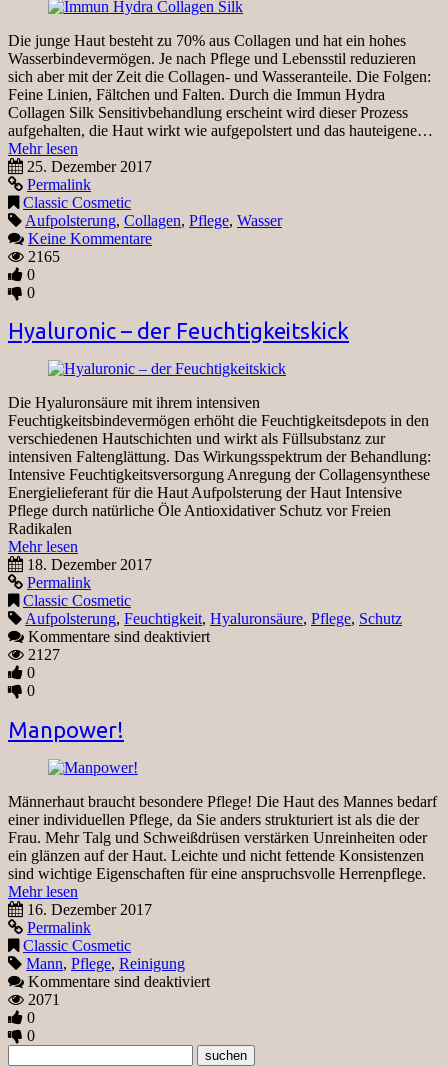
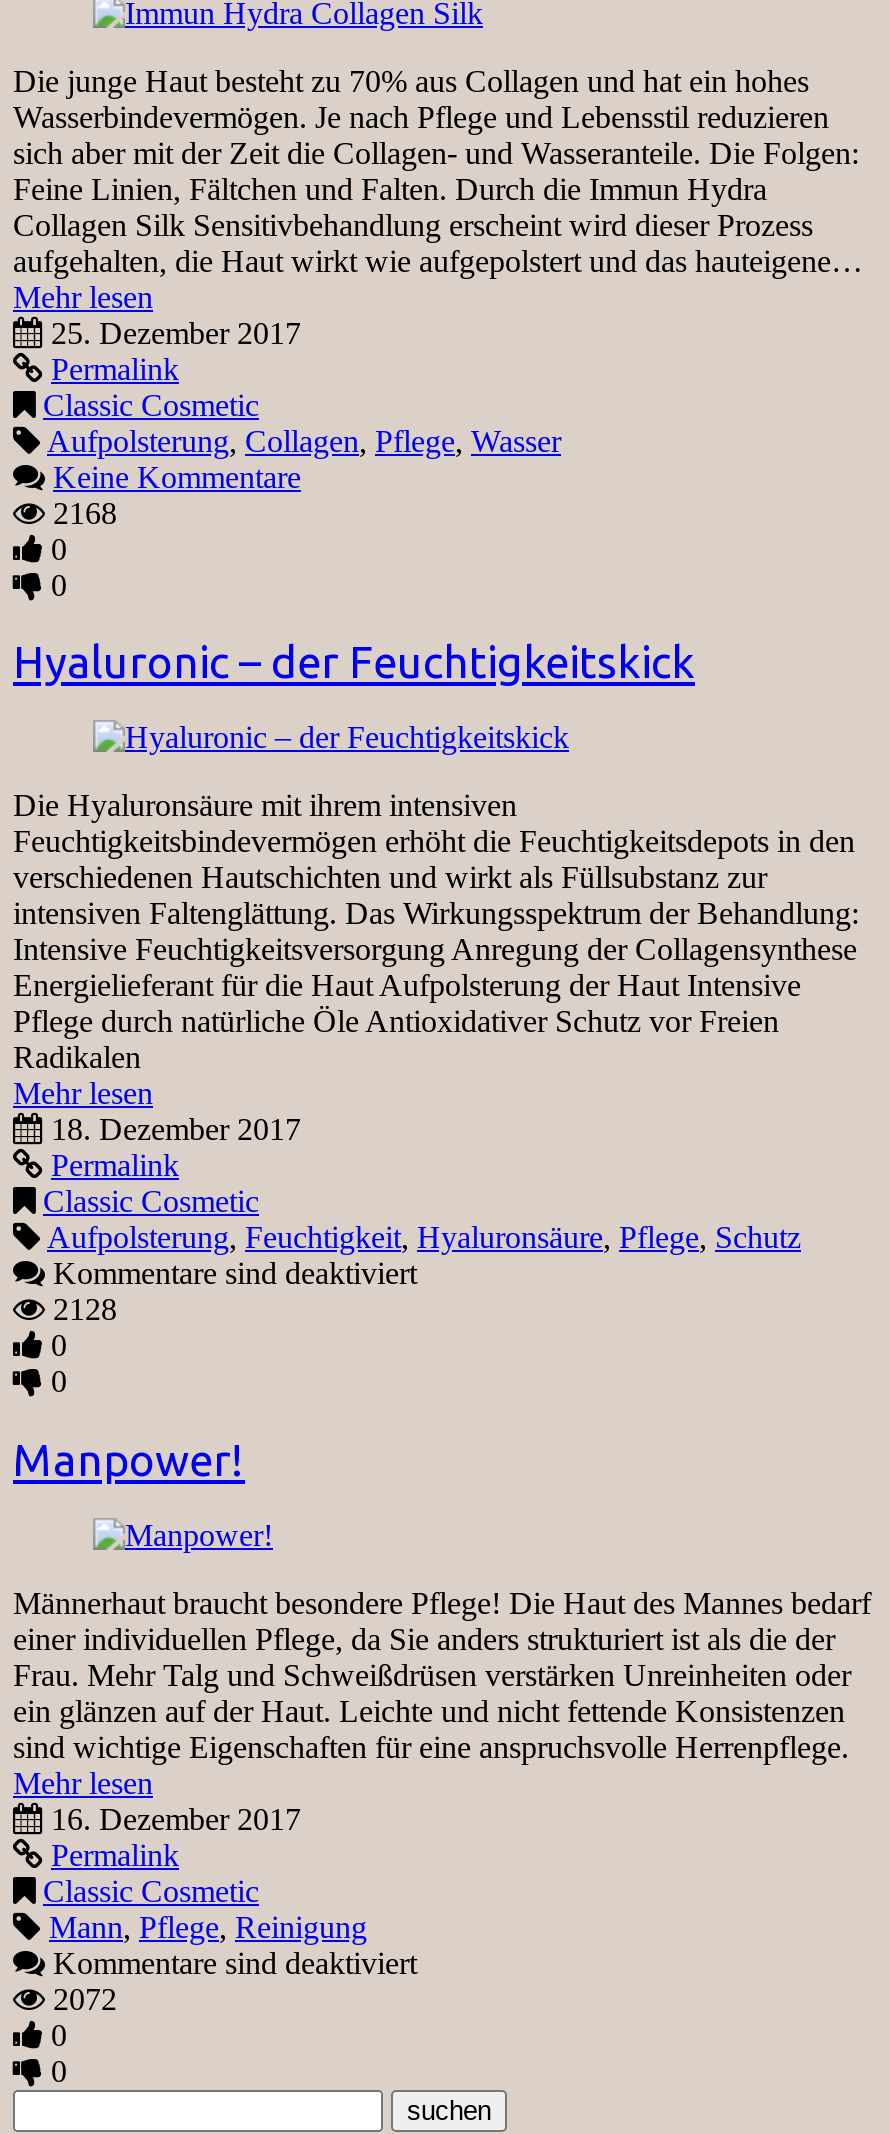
[24,248,60,265] 2165 -> [45,496,117,530] 2168
[24,646,60,663] 2127 -> [45,1293,117,1327] 2128
[24,991,60,1008] 2071 -> [45,1982,117,2016] 2072

